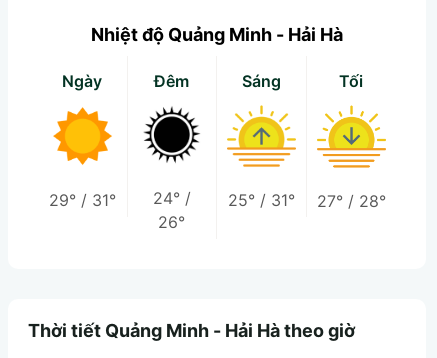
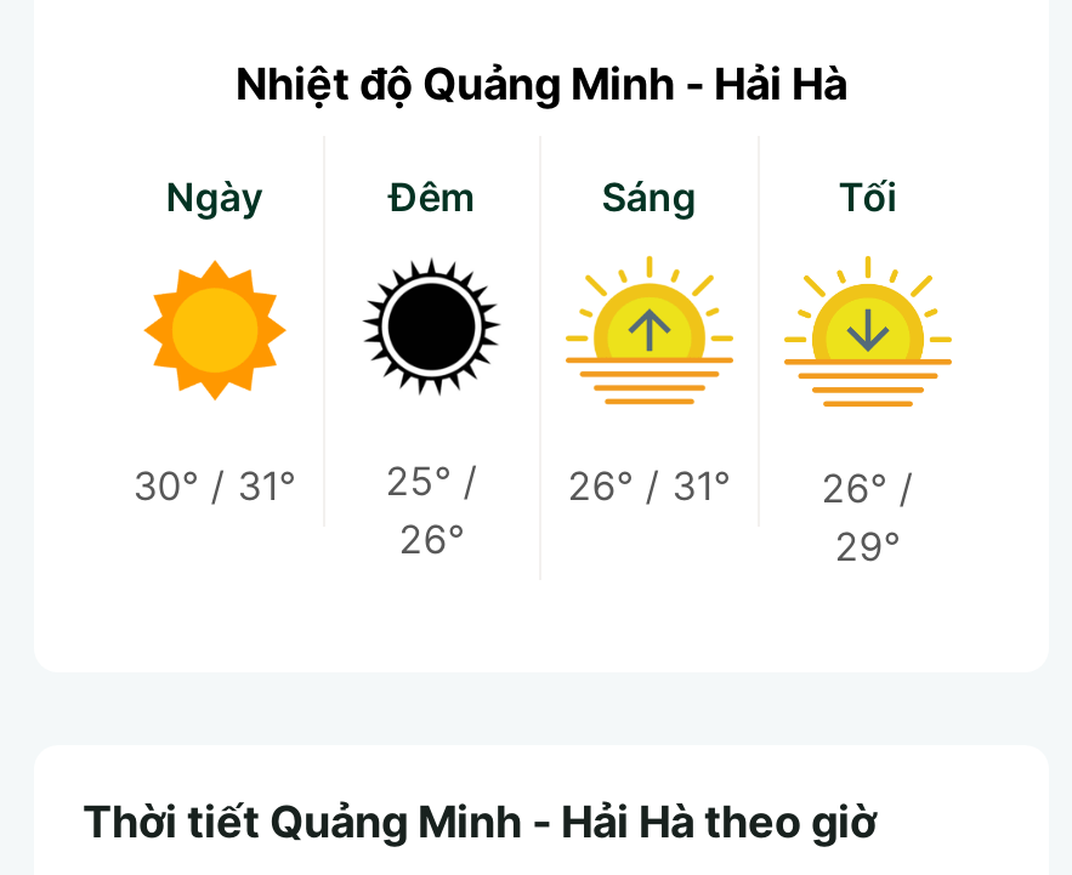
[49,190,116,210] 29° / 31° -> [133,462,296,510] 30° / 31°
[153,188,191,208] 24° / -> [386,457,478,505] 25° /
[228,190,295,210] 25° / 31° -> [568,462,730,510] 26° / 31°
[317,191,386,211] 27° / 28° -> [821,464,913,571] 26° / | 29°

